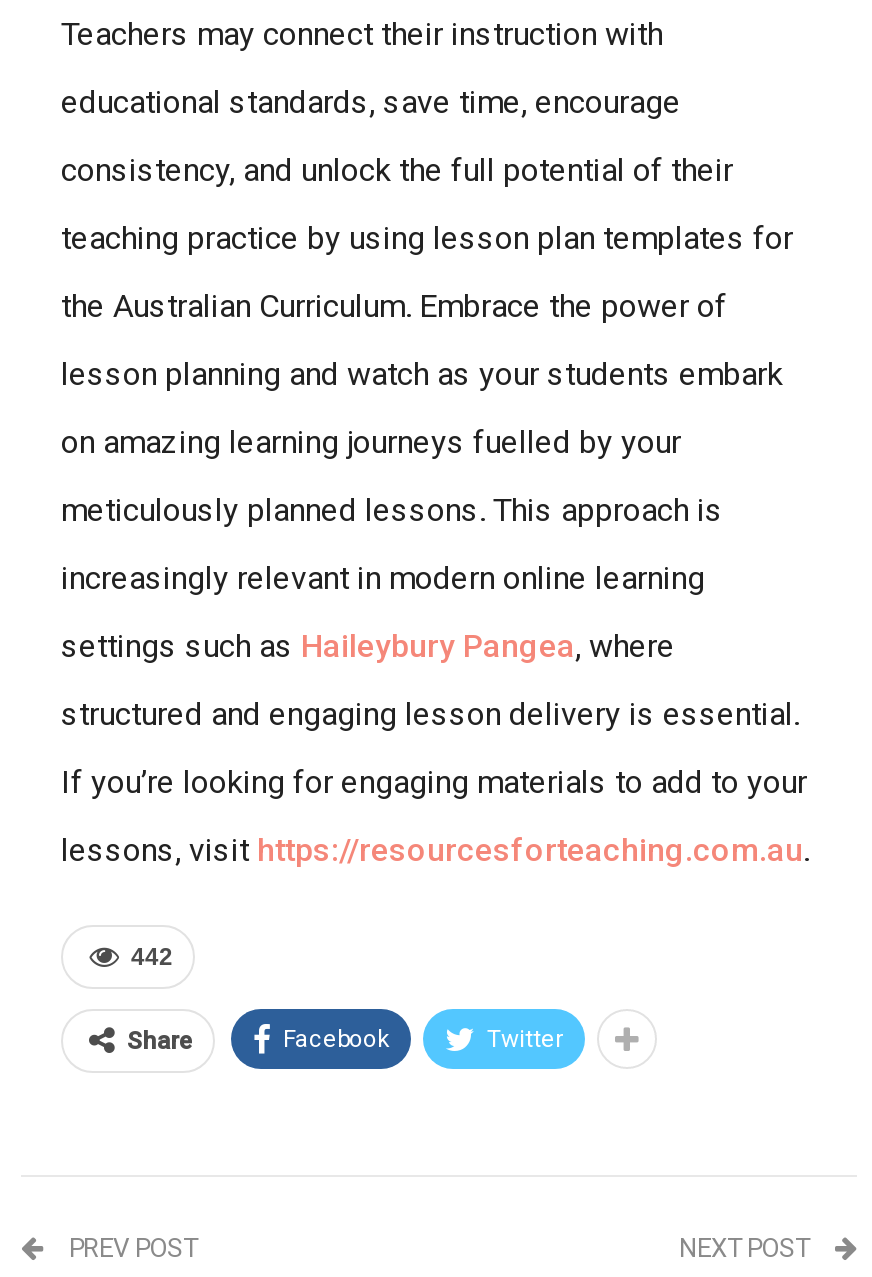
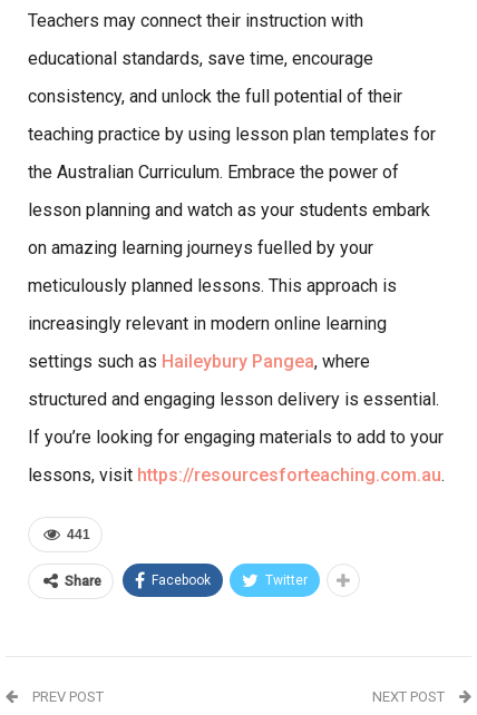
[131,944,173,972] 442 -> [67,527,90,543] 441

